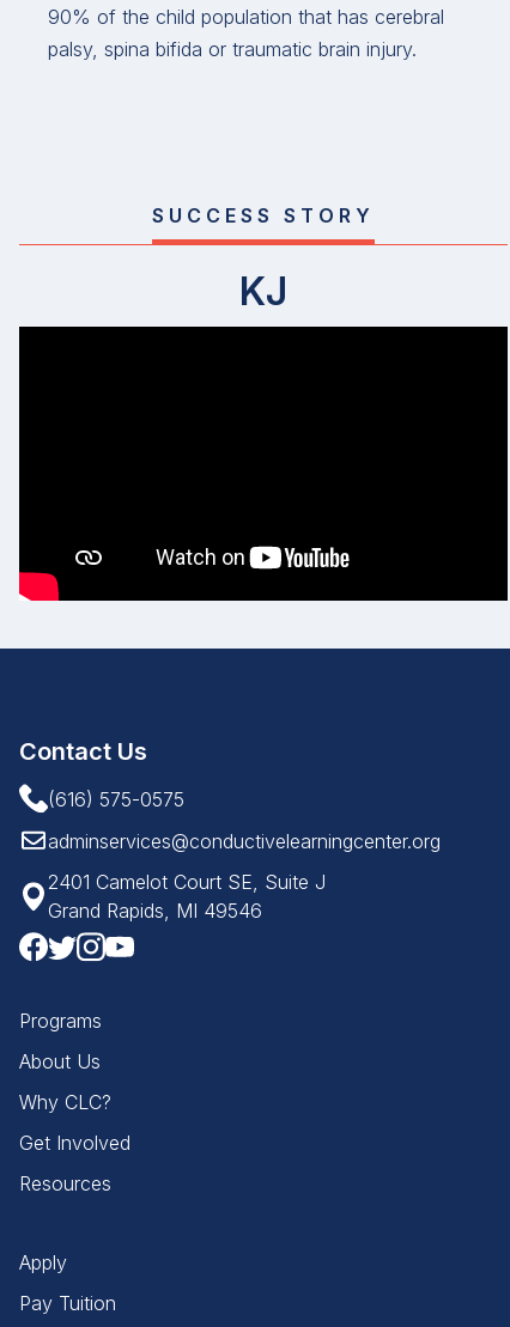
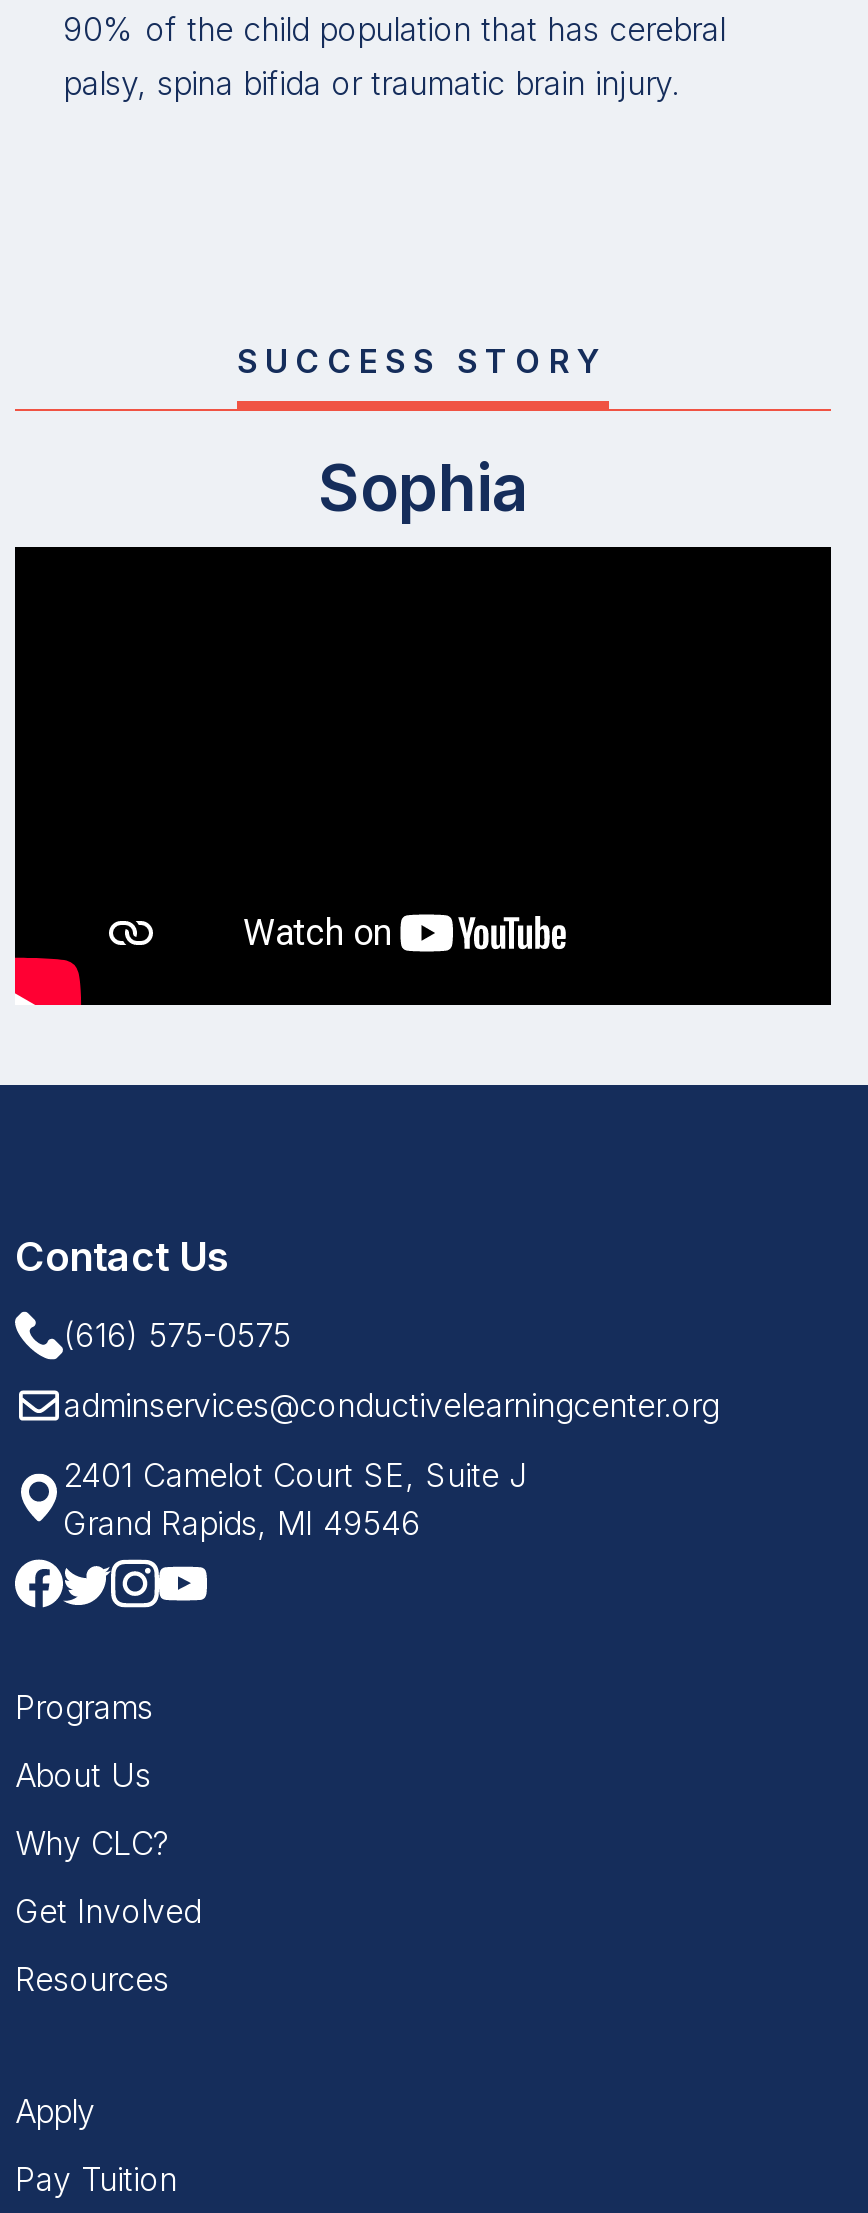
[239,268,287,315] KJ -> [318,448,528,526] Sophia

